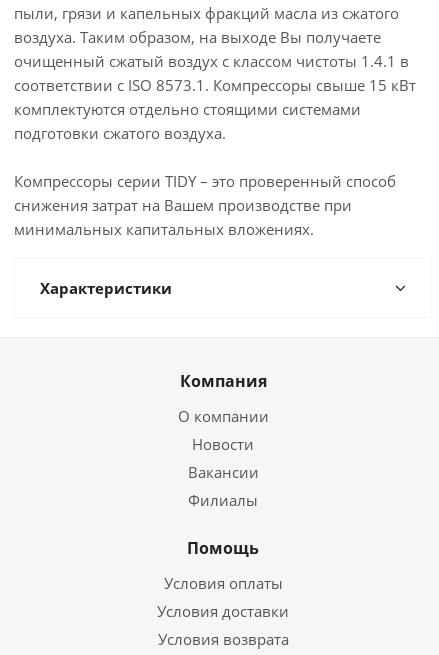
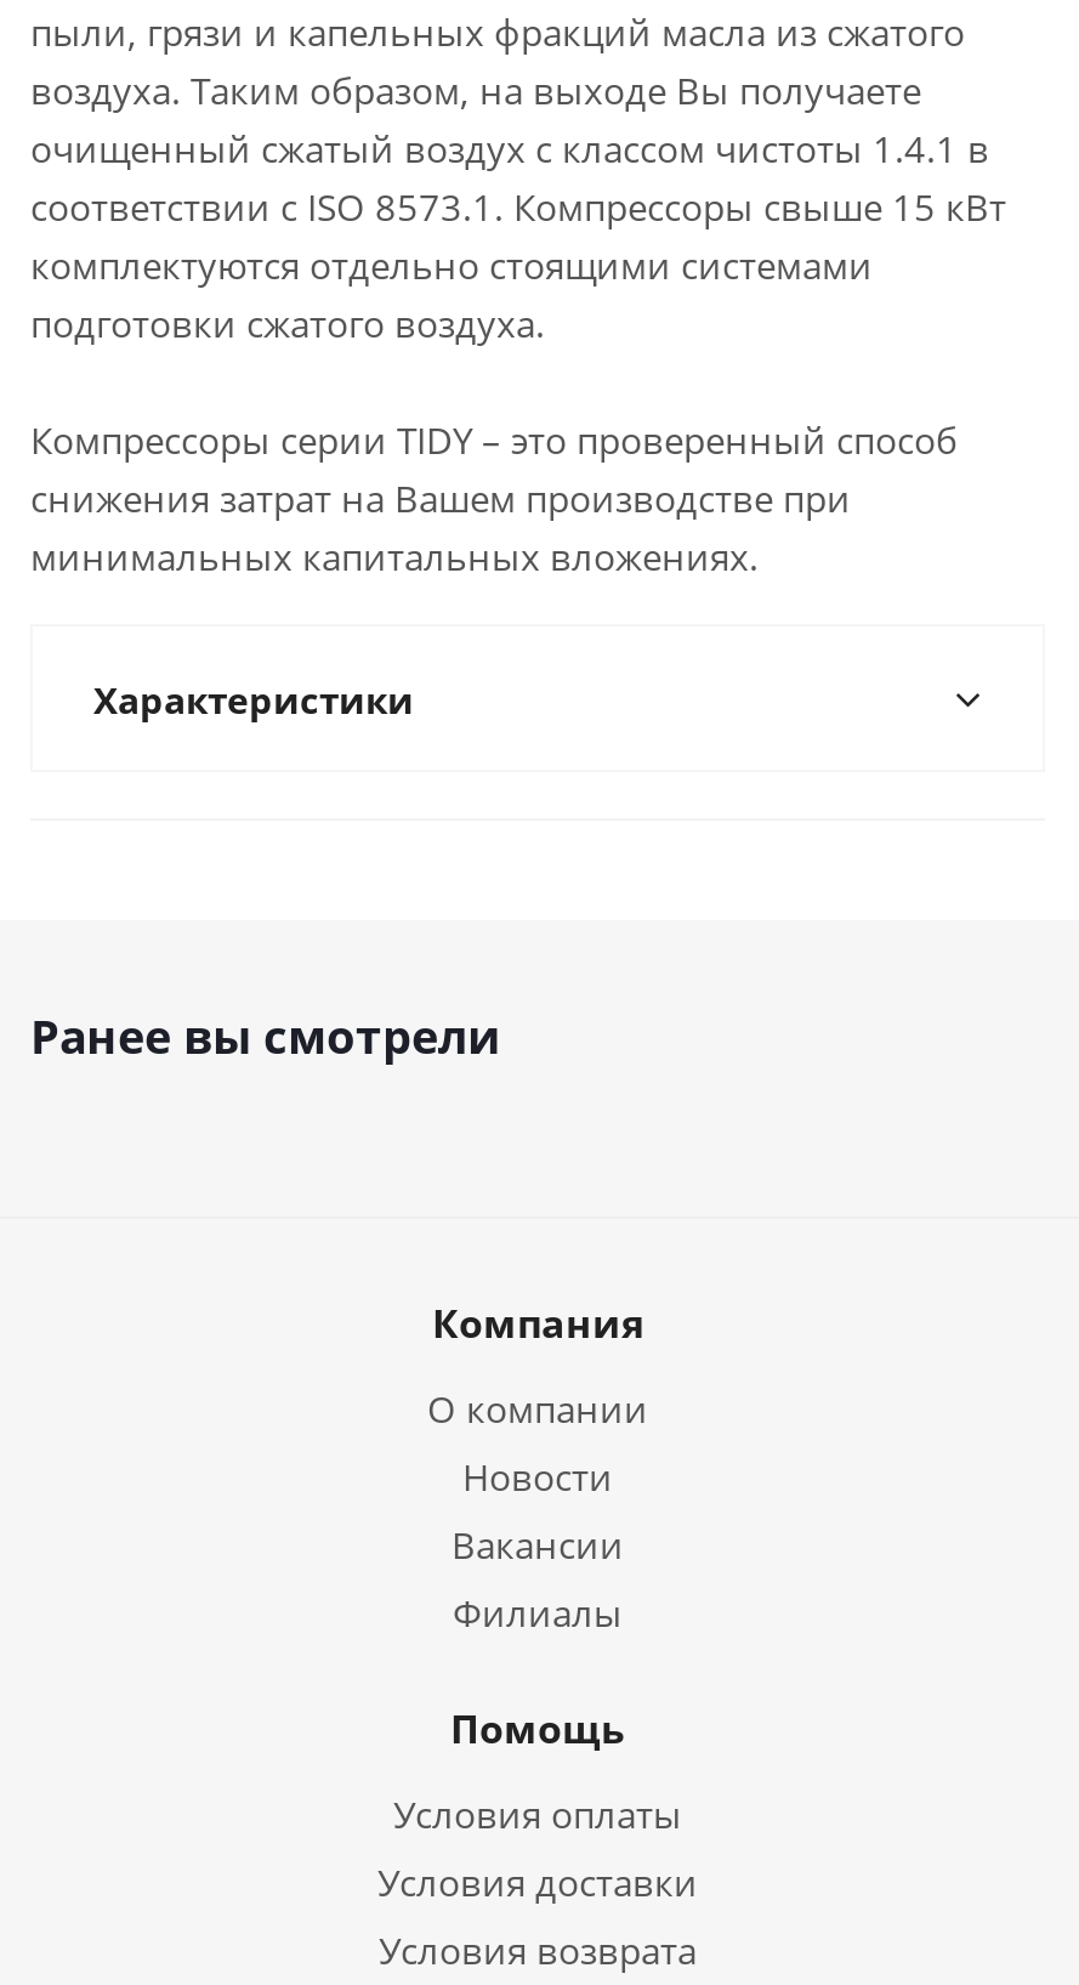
none -> [30,1005,501,1068] Ранее вы смотрели

